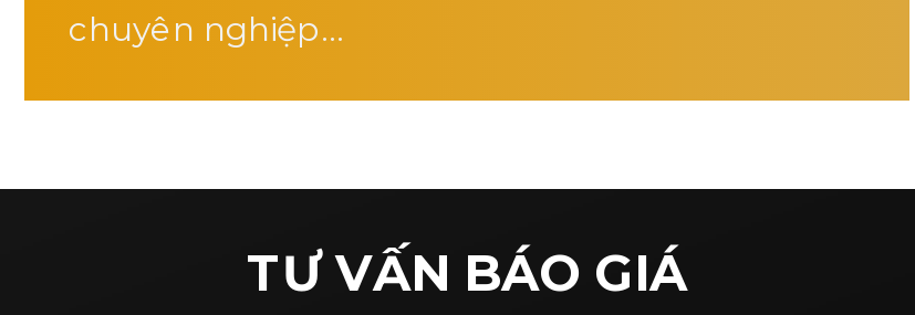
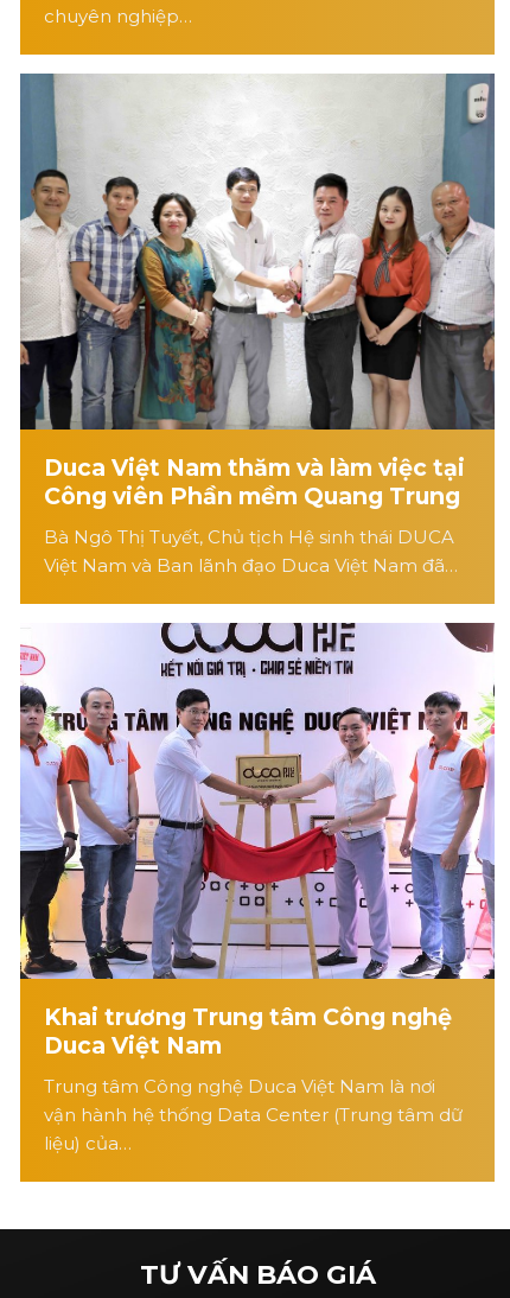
none -> [19,72,496,577] [image] | Duca Việt Nam thăm và làm việc tại | Công viên Phần mềm Quang Trung | Bà Ngô Thị Tuyết, Chủ tịch Hệ sinh thái DUCA | Việt Nam và Ban lãnh đạo Duca Việt Nam đã…
none -> [19,603,496,1155] [image] | Khai trương Trung tâm Công nghệ | Duca Việt Nam | Trung tâm Công nghệ Duca Việt Nam là nơi | vận hành hệ thống Data Center (Trung tâm dữ | liệu) của…

